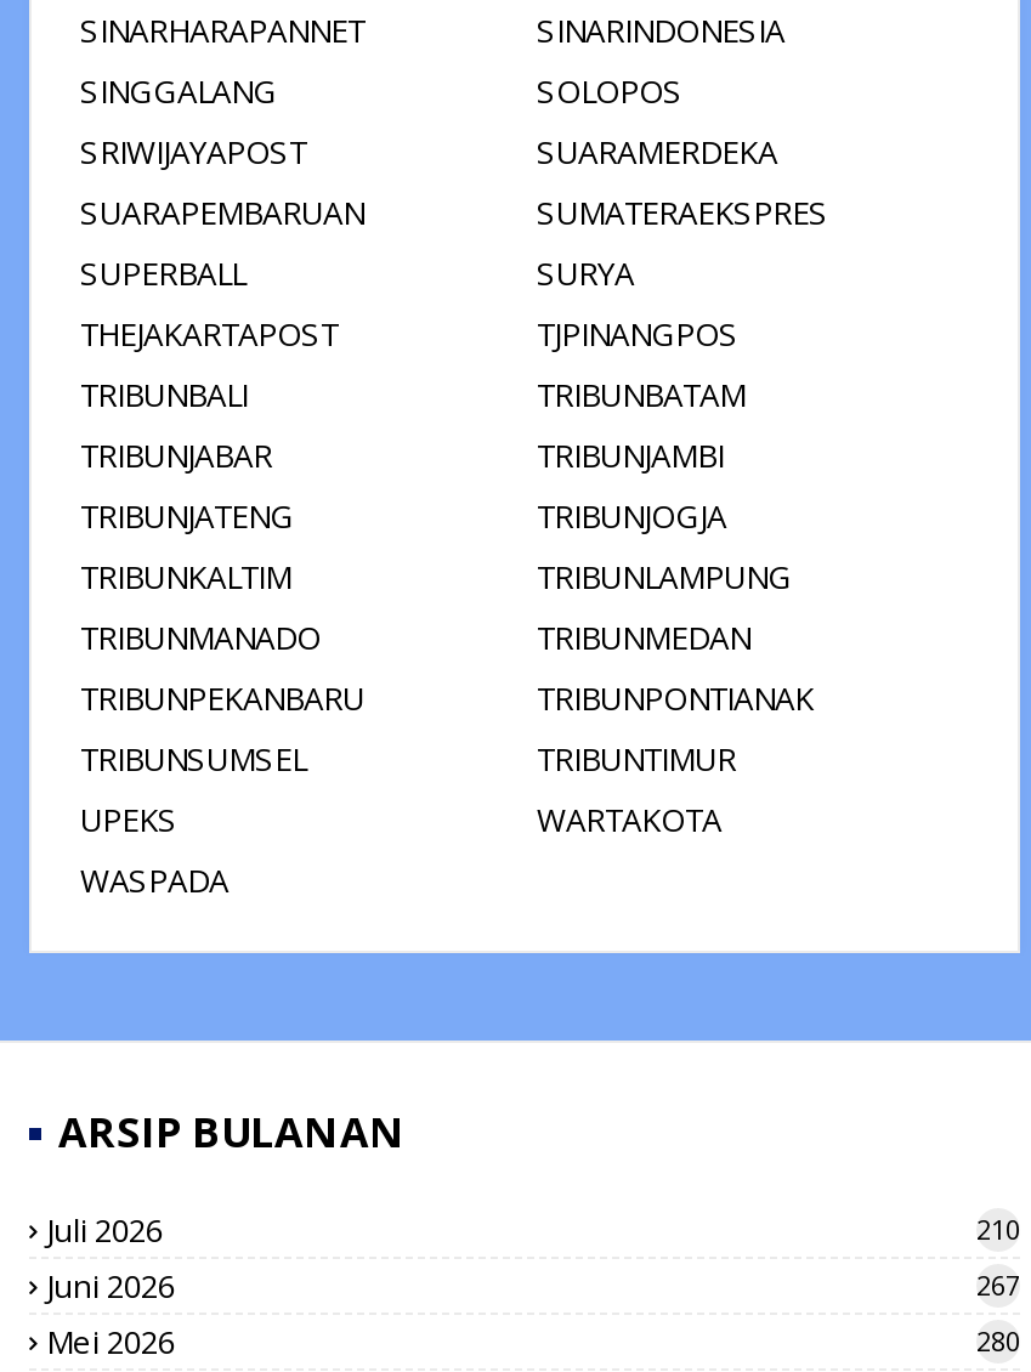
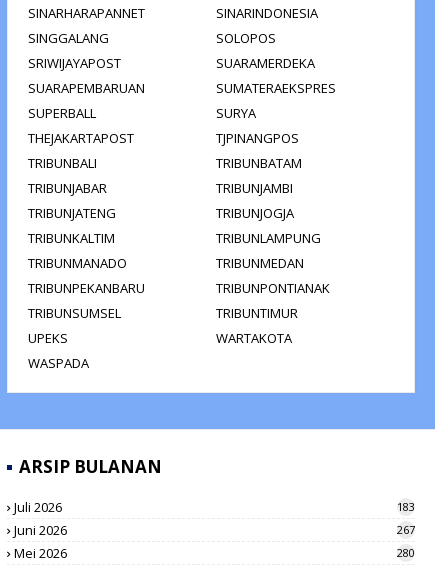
[976,1211,1020,1248] 210 -> [397,499,415,514] 183

